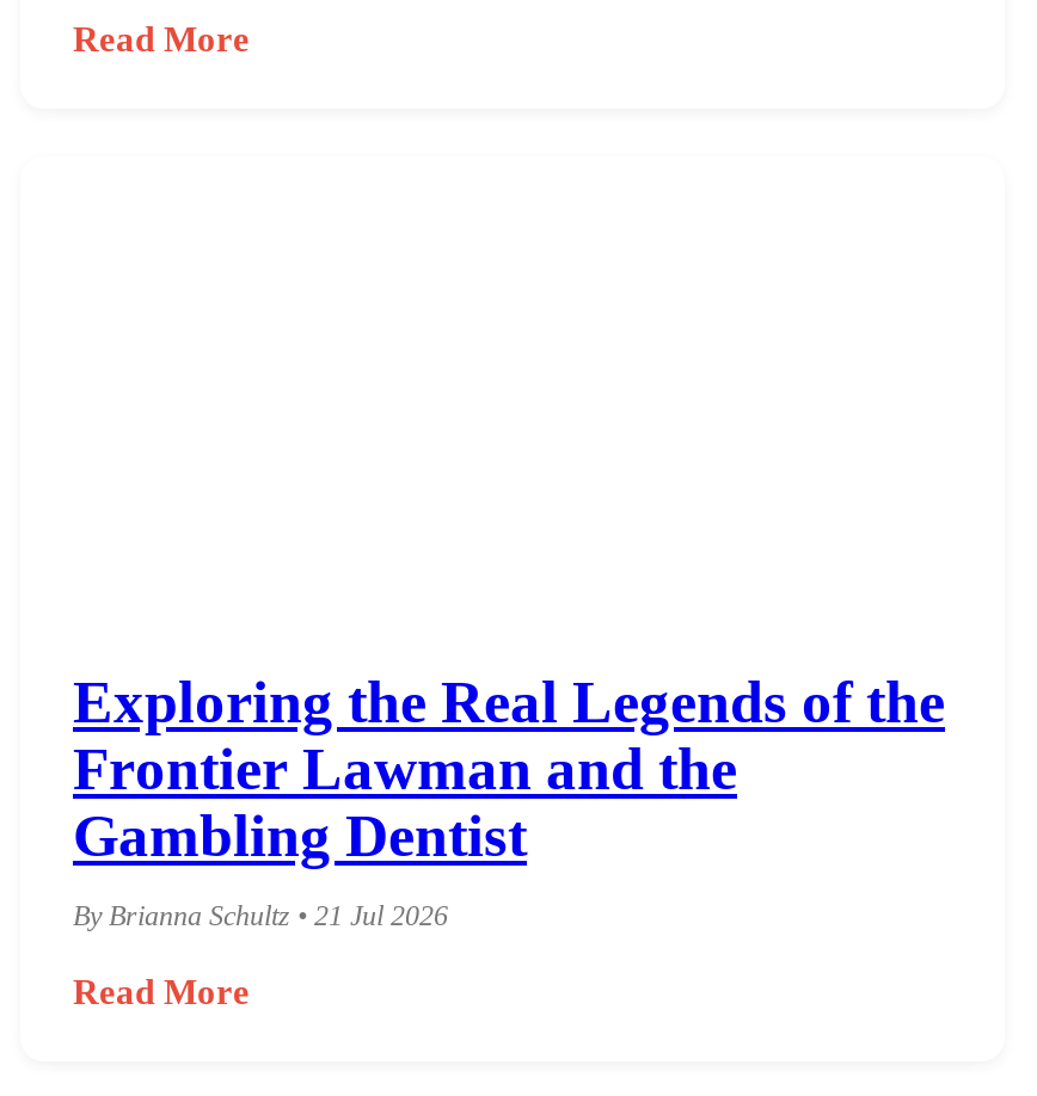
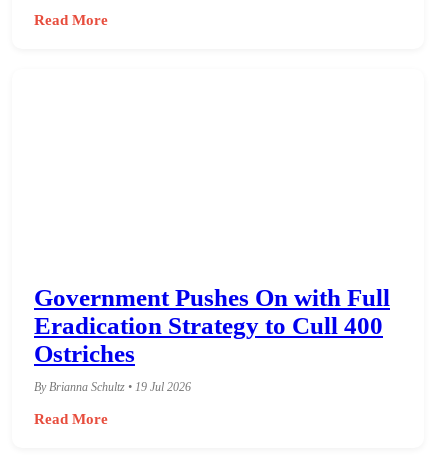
[73,670,945,868] Exploring the Real Legends of the | Frontier Lawman and the | Gambling Dentist -> [34,284,390,367] Government Pushes On with Full | Eradication Strategy to Cull 400 | Ostriches
[73,899,448,933] By Brianna Schultz • 21 Jul 2026 -> [34,380,191,394] By Brianna Schultz • 19 Jul 2026

